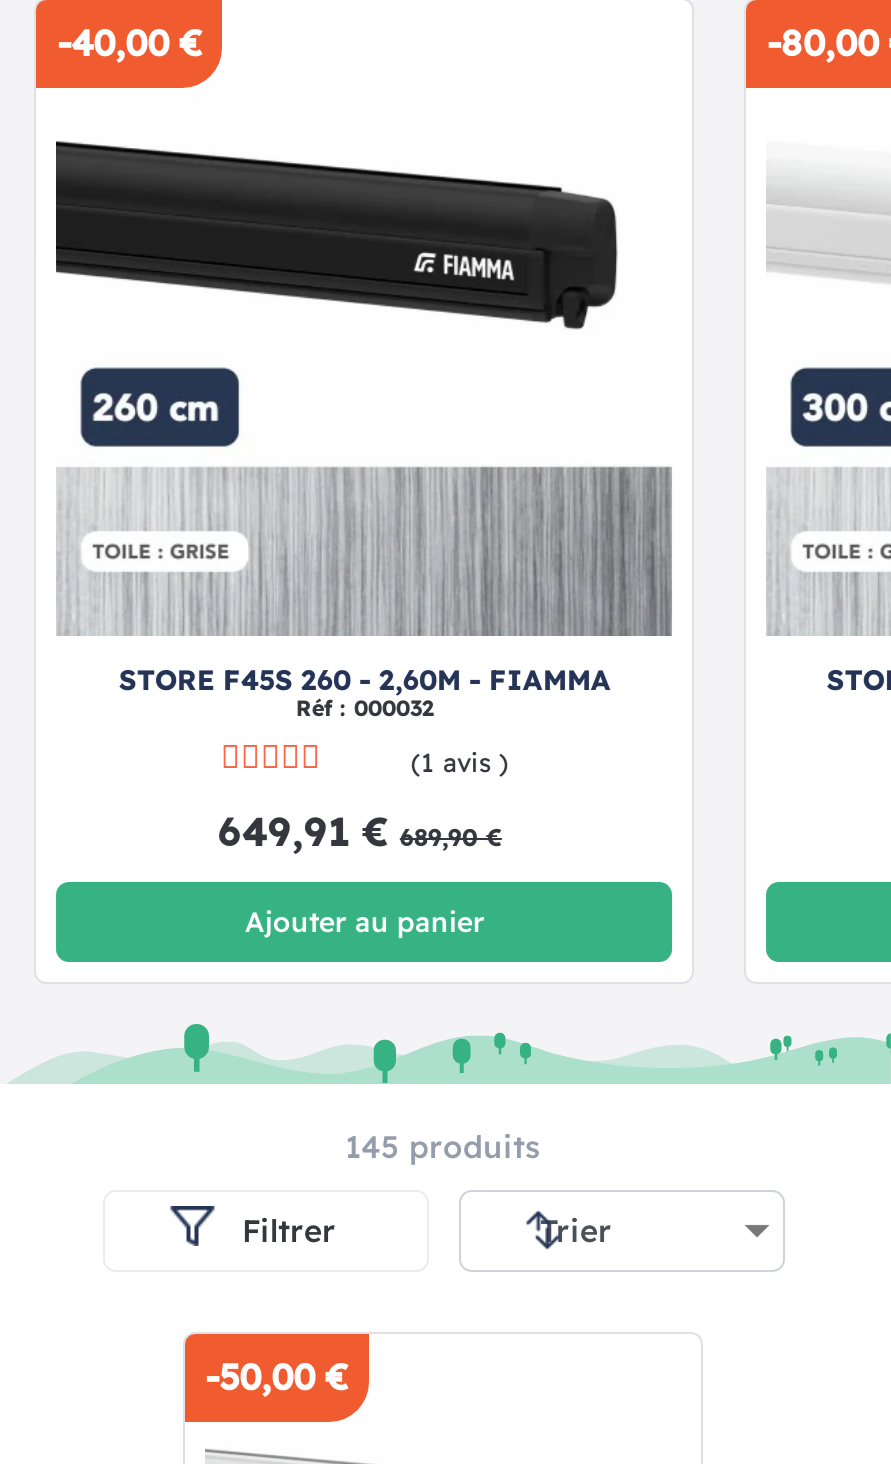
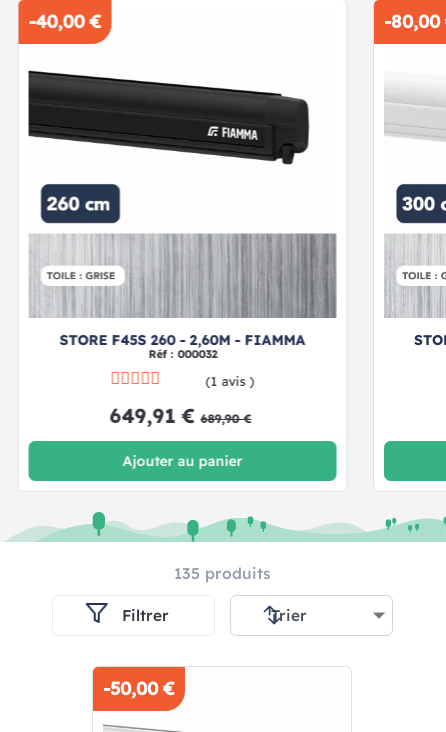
[345,1126,541,1166] 145 produits -> [173,563,270,583] 135 produits

